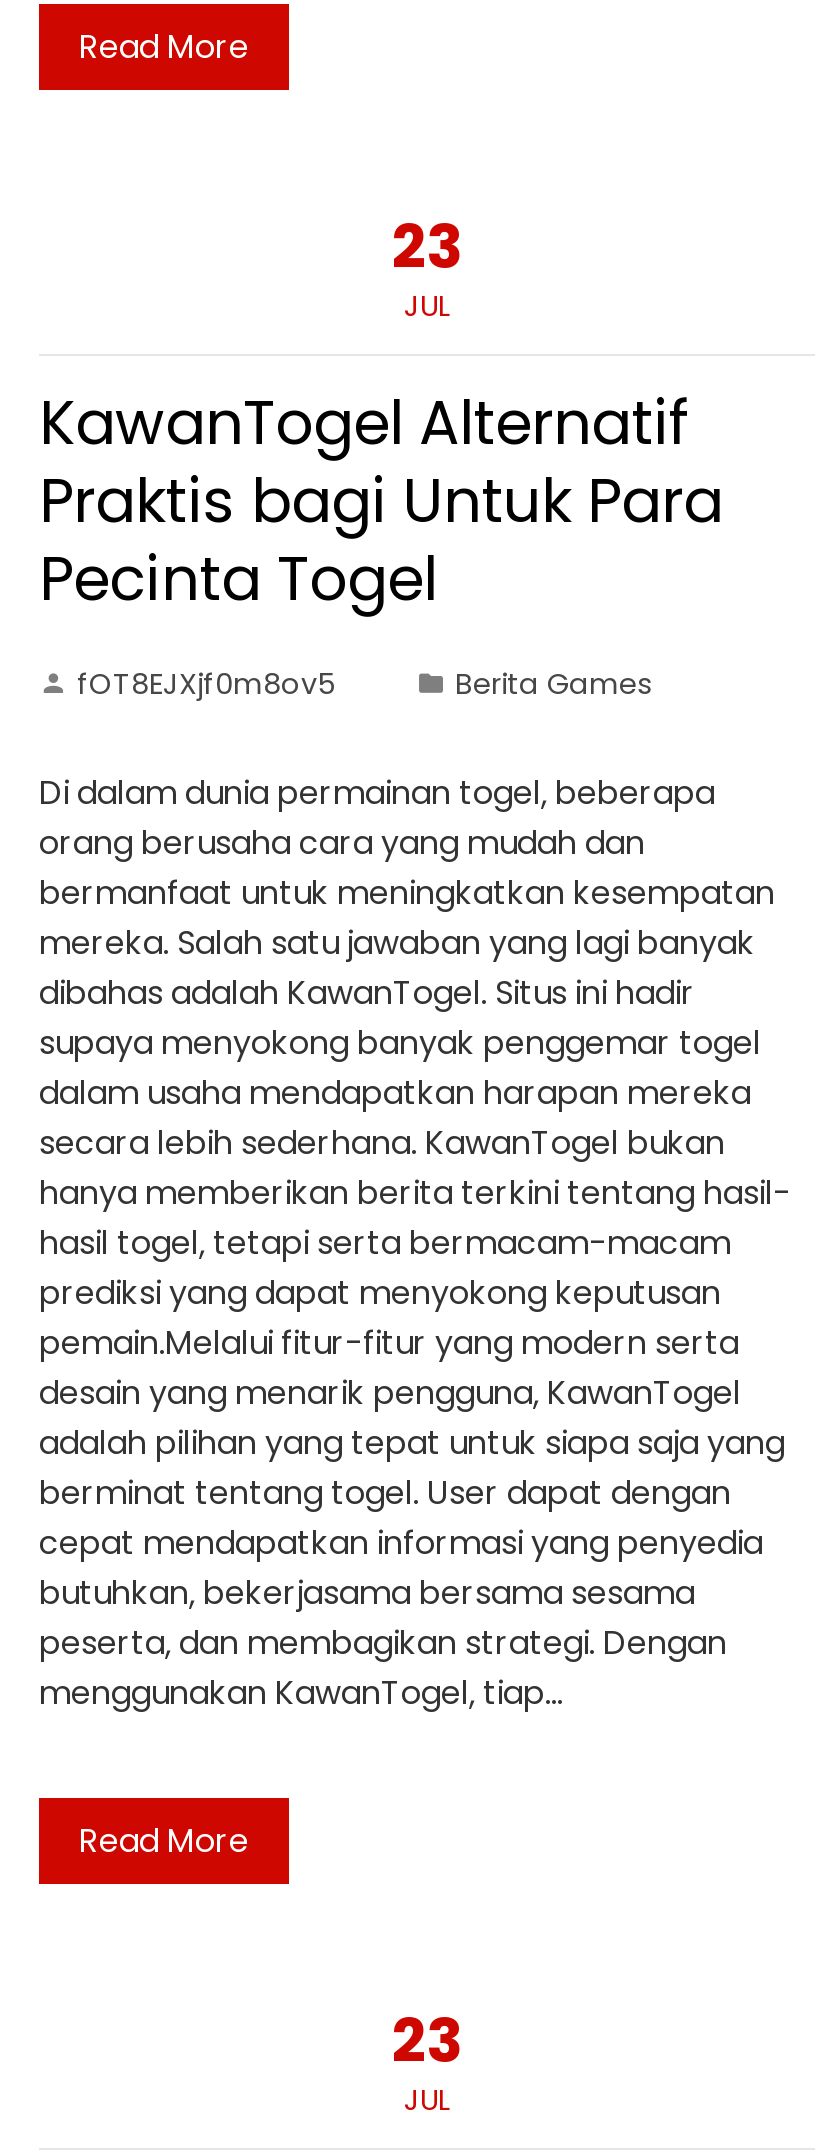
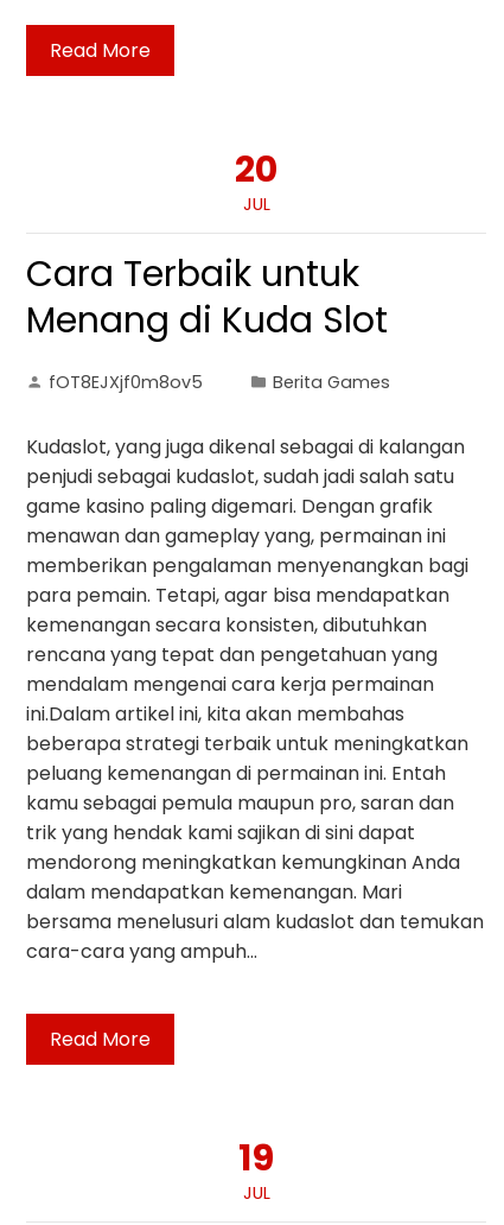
[392,206,462,290] 23 -> [235,145,277,195] 20
[39,382,723,622] KawanTogel Alternatif | Praktis bagi Untuk Para | Pecinta Togel -> [26,249,388,345] Cara Terbaik untuk | Menang di Kuda Slot
[39,770,791,1716] Di dalam dunia permainan togel, beberapa | orang berusaha cara yang mudah dan | bermanfaat untuk meningkatkan kesempatan | mereka. Salah satu jawaban yang lagi banyak | dibahas adalah KawanTogel. Situs ini hadir | supaya menyokong banyak penggemar togel | dalam usaha mendapatkan harapan mereka | secara lebih sederhana. KawanTogel bukan | hanya memberikan berita terkini tentang hasil- | hasil togel, tetapi serta bermacam-macam | prediksi yang dapat menyokong keputusan | pemain.Melalui fitur-fitur yang modern serta | desain yang menarik pengguna, KawanTogel | adalah pilihan yang tepat untuk siapa saja yang | berminat tentang togel. User dapat dengan | cepat mendapatkan informasi yang penyedia | butuhkan, bekerjasama bersama sesama | peserta, dan membagikan strategi. Dengan | menggunakan KawanTogel, tiap… -> [26,433,484,965] Kudaslot, yang juga dikenal sebagai di kalangan | penjudi sebagai kudaslot, sudah jadi salah satu | game kasino paling digemari. Dengan grafik | menawan dan gameplay yang, permainan ini | memberikan pengalaman menyenangkan bagi | para pemain. Tetapi, agar bisa mendapatkan | kemenangan secara konsisten, dibutuhkan | rencana yang tepat dan pengetahuan yang | mendalam mengenai cara kerja permainan | ini.Dalam artikel ini, kita akan membahas | beberapa strategi terbaik untuk meningkatkan | peluang kemenangan di permainan ini. Entah | kamu sebagai pemula maupun pro, saran dan | trik yang hendak kami sajikan di sini dapat | mendorong meningkatkan kemungkinan Anda | dalam mendapatkan kemenangan. Mari | bersama menelusuri alam kudaslot dan temukan | cara-cara yang ampuh…
[392,2000,462,2084] 23 -> [238,1134,274,1183] 19

